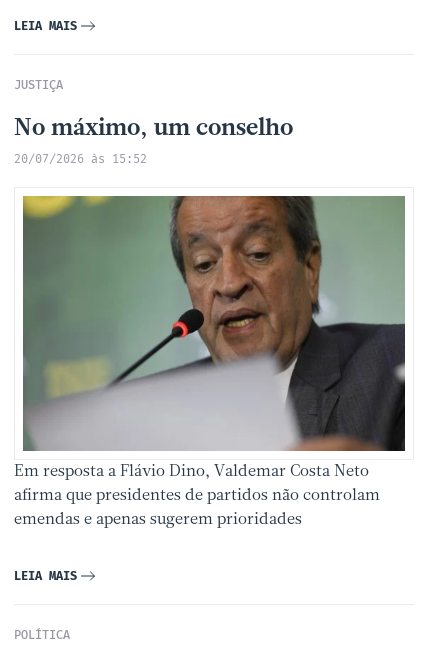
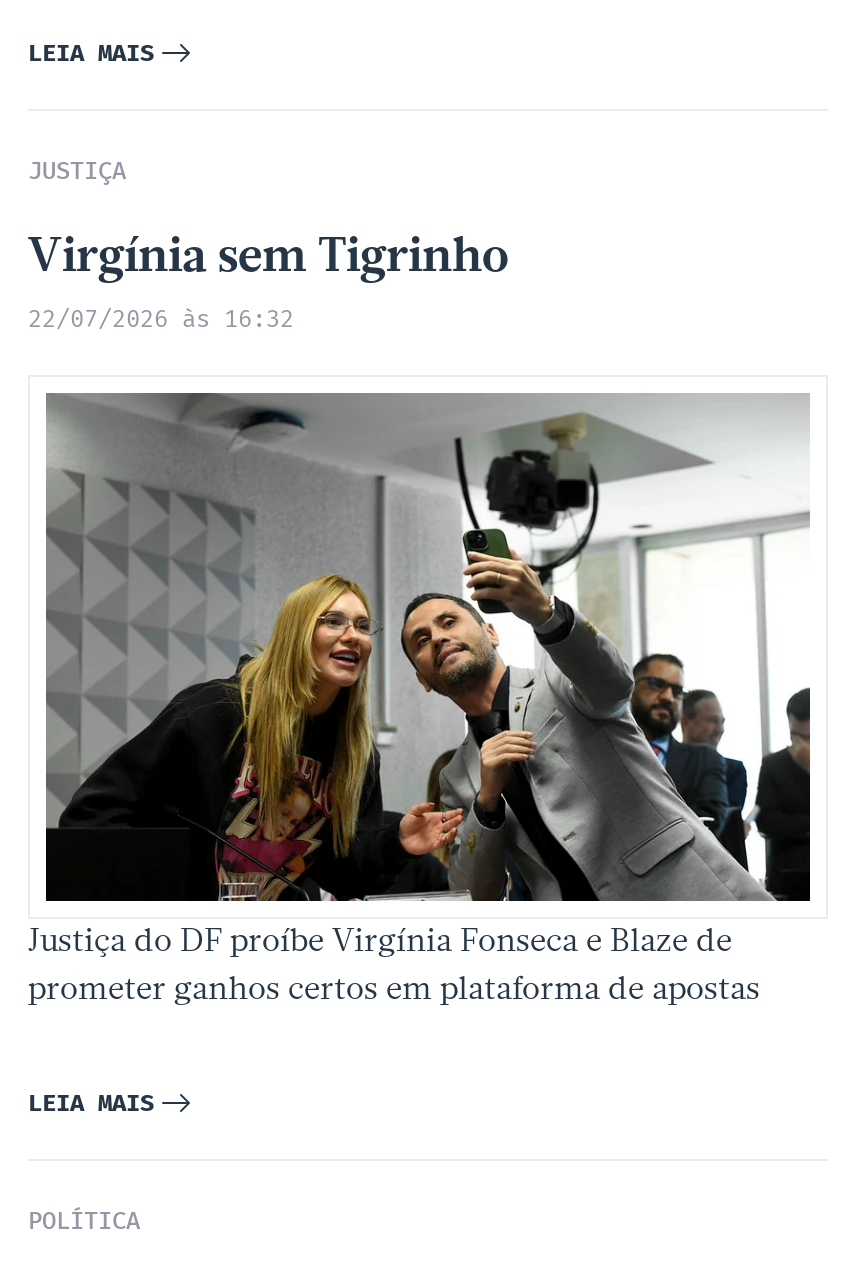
[14,117,293,166] No máximo, um conselho | 20/07/2026 às 15:52 -> [28,235,508,333] Virgínia sem Tigrinho | 22/07/2026 às 16:32
[14,195,406,528] [image] | Em resposta a Flávio Dino, Valdemar Costa Neto | afirma que presidentes de partidos não controlam | emendas e apenas sugerem prioridades -> [28,392,810,1008] [image] | Justiça do DF proíbe Virgínia Fonseca e Blaze de | prometer ganhos certos em plataforma de apostas

